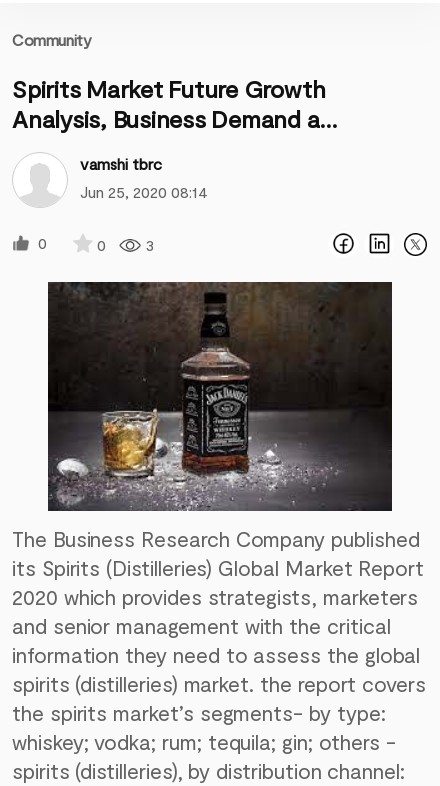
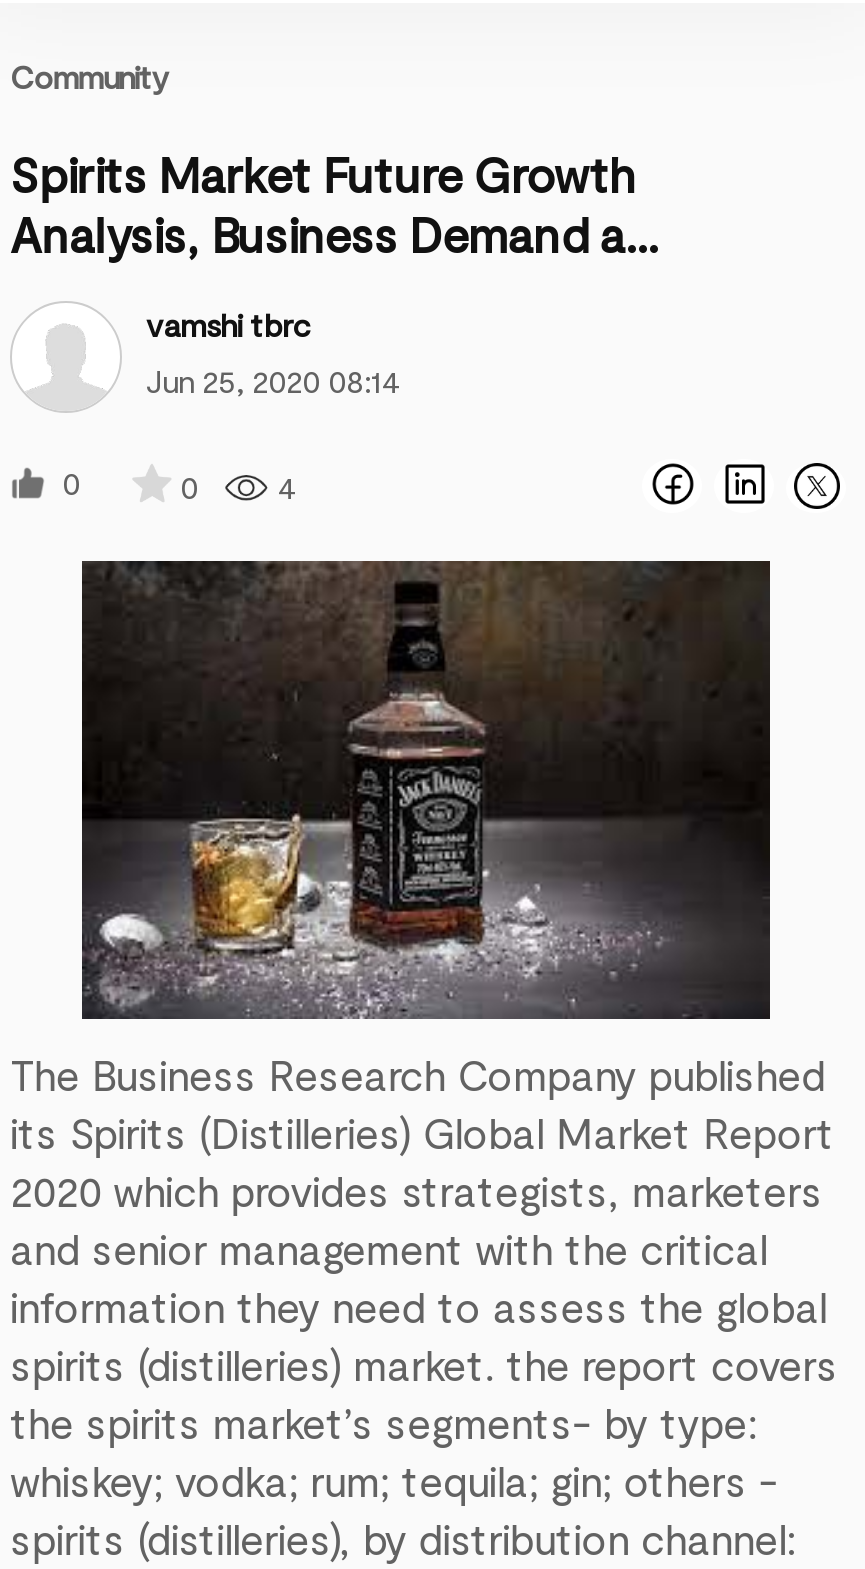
[146,234,154,253] 3 -> [278,466,298,504] 4

